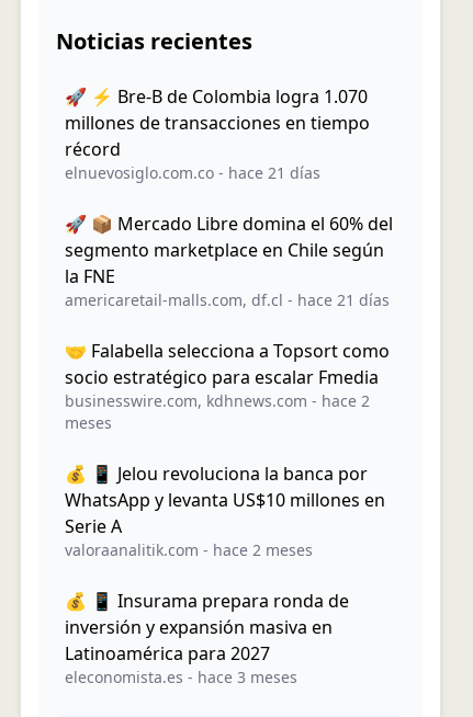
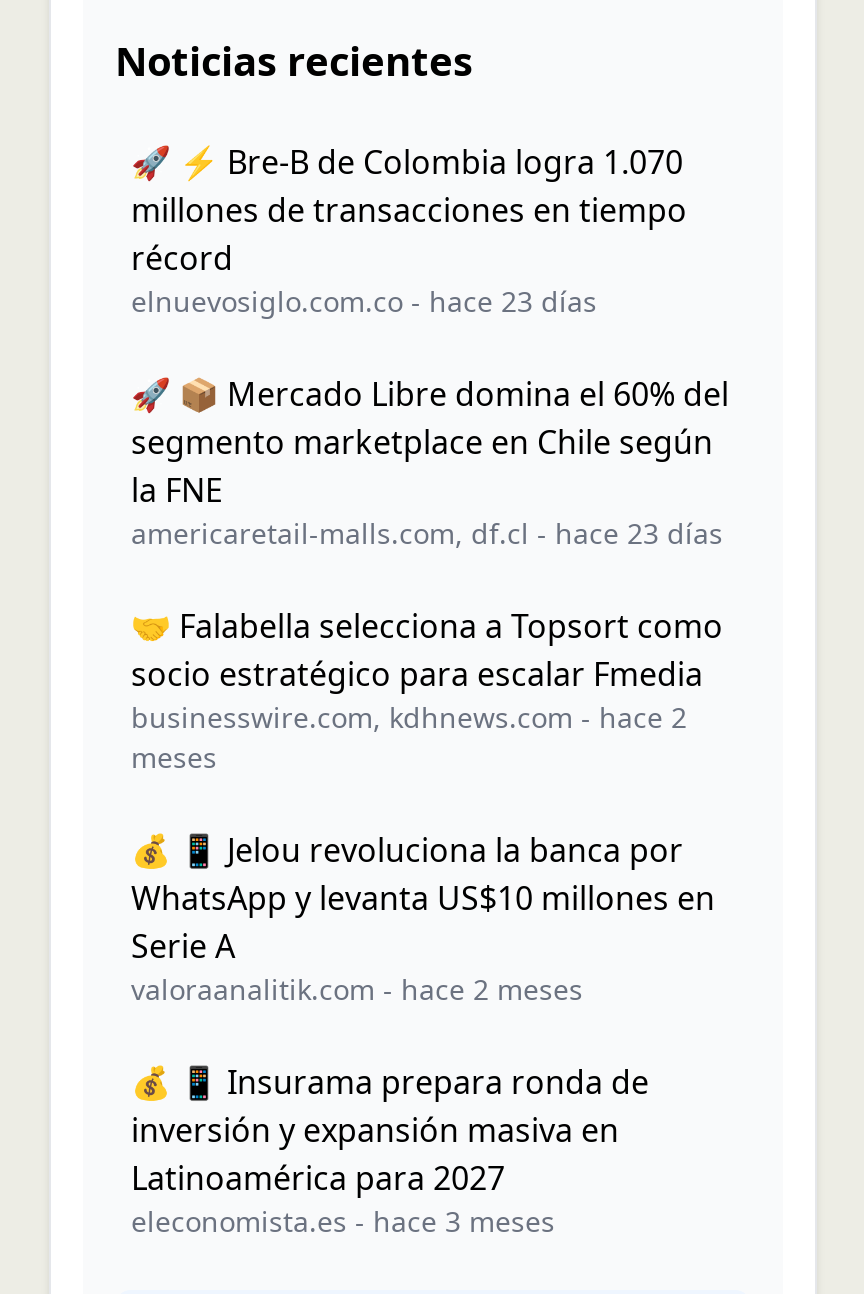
[65,162,320,183] elnuevosiglo.com.co - hace 21 días -> [131,282,597,320] elnuevosiglo.com.co - hace 23 días
[65,289,390,310] americaretail-malls.com, df.cl - hace 21 días -> [131,514,723,552] americaretail-malls.com, df.cl - hace 23 días

